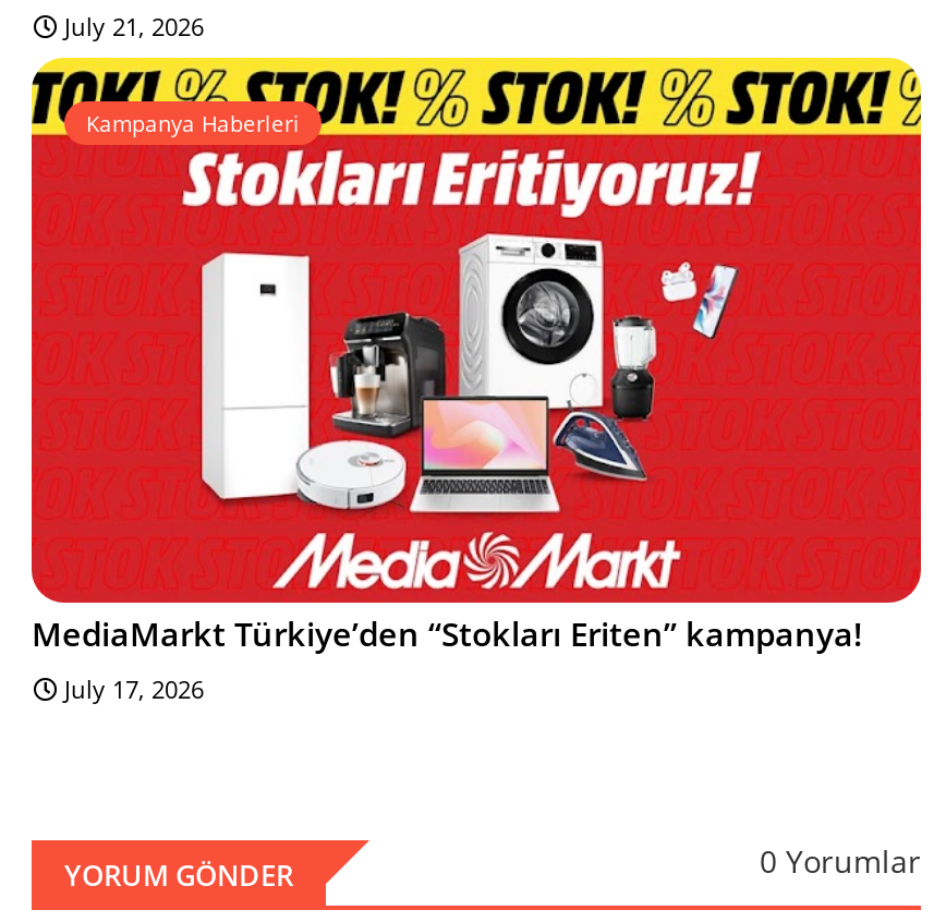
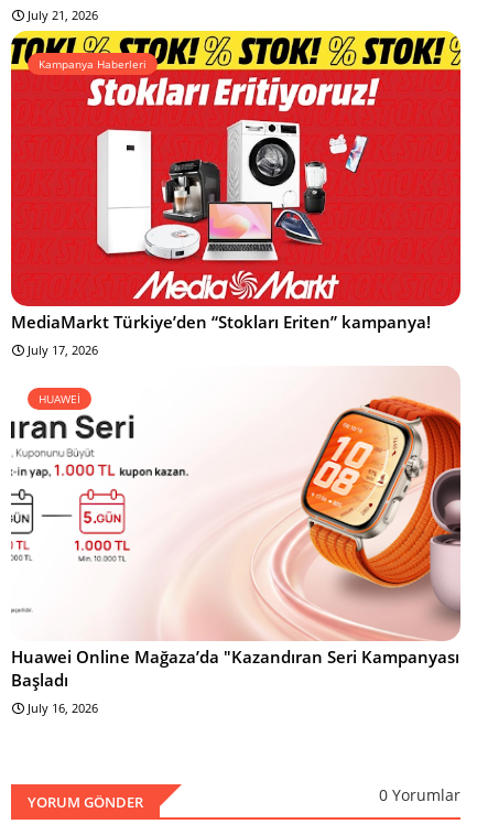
none -> [10,366,462,637] [image] | HUAWEİ
none -> [11,645,459,716] Huawei Online Mağaza’da "Kazandıran Seri Kampanyası | Başladı | July 16, 2026

